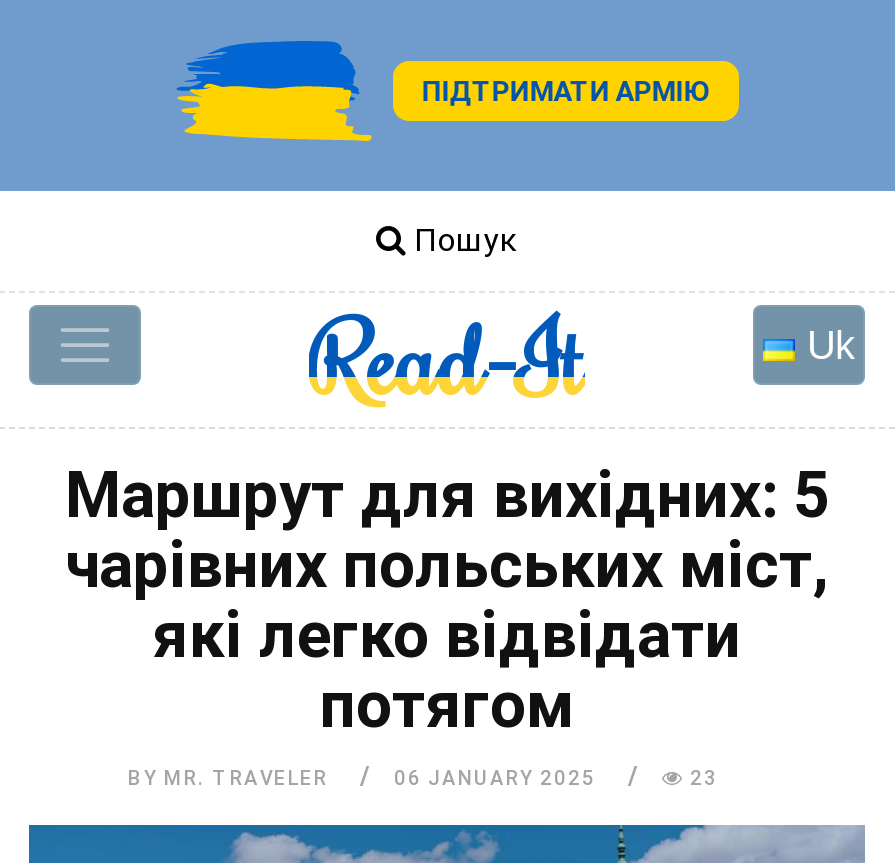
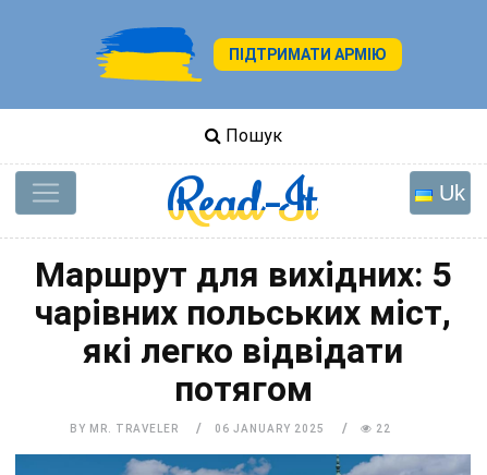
[684,767,718,789] 23 -> [372,422,391,434] 22

